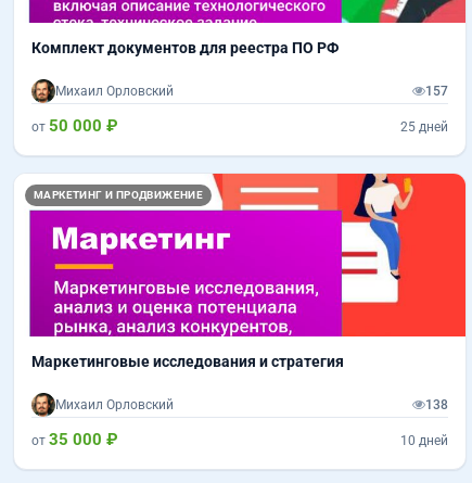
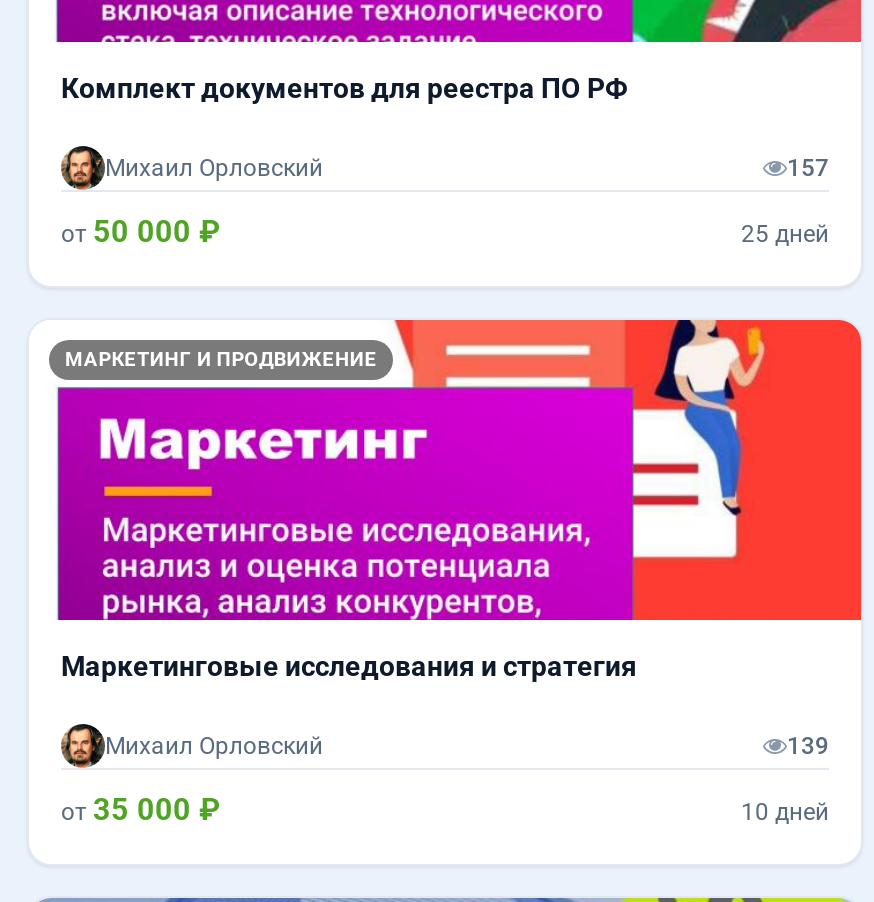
[425,397,448,412] 138 -> [787,731,829,759] 139

